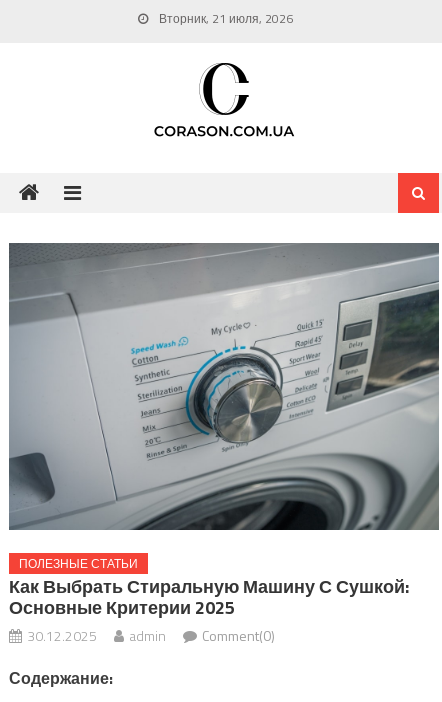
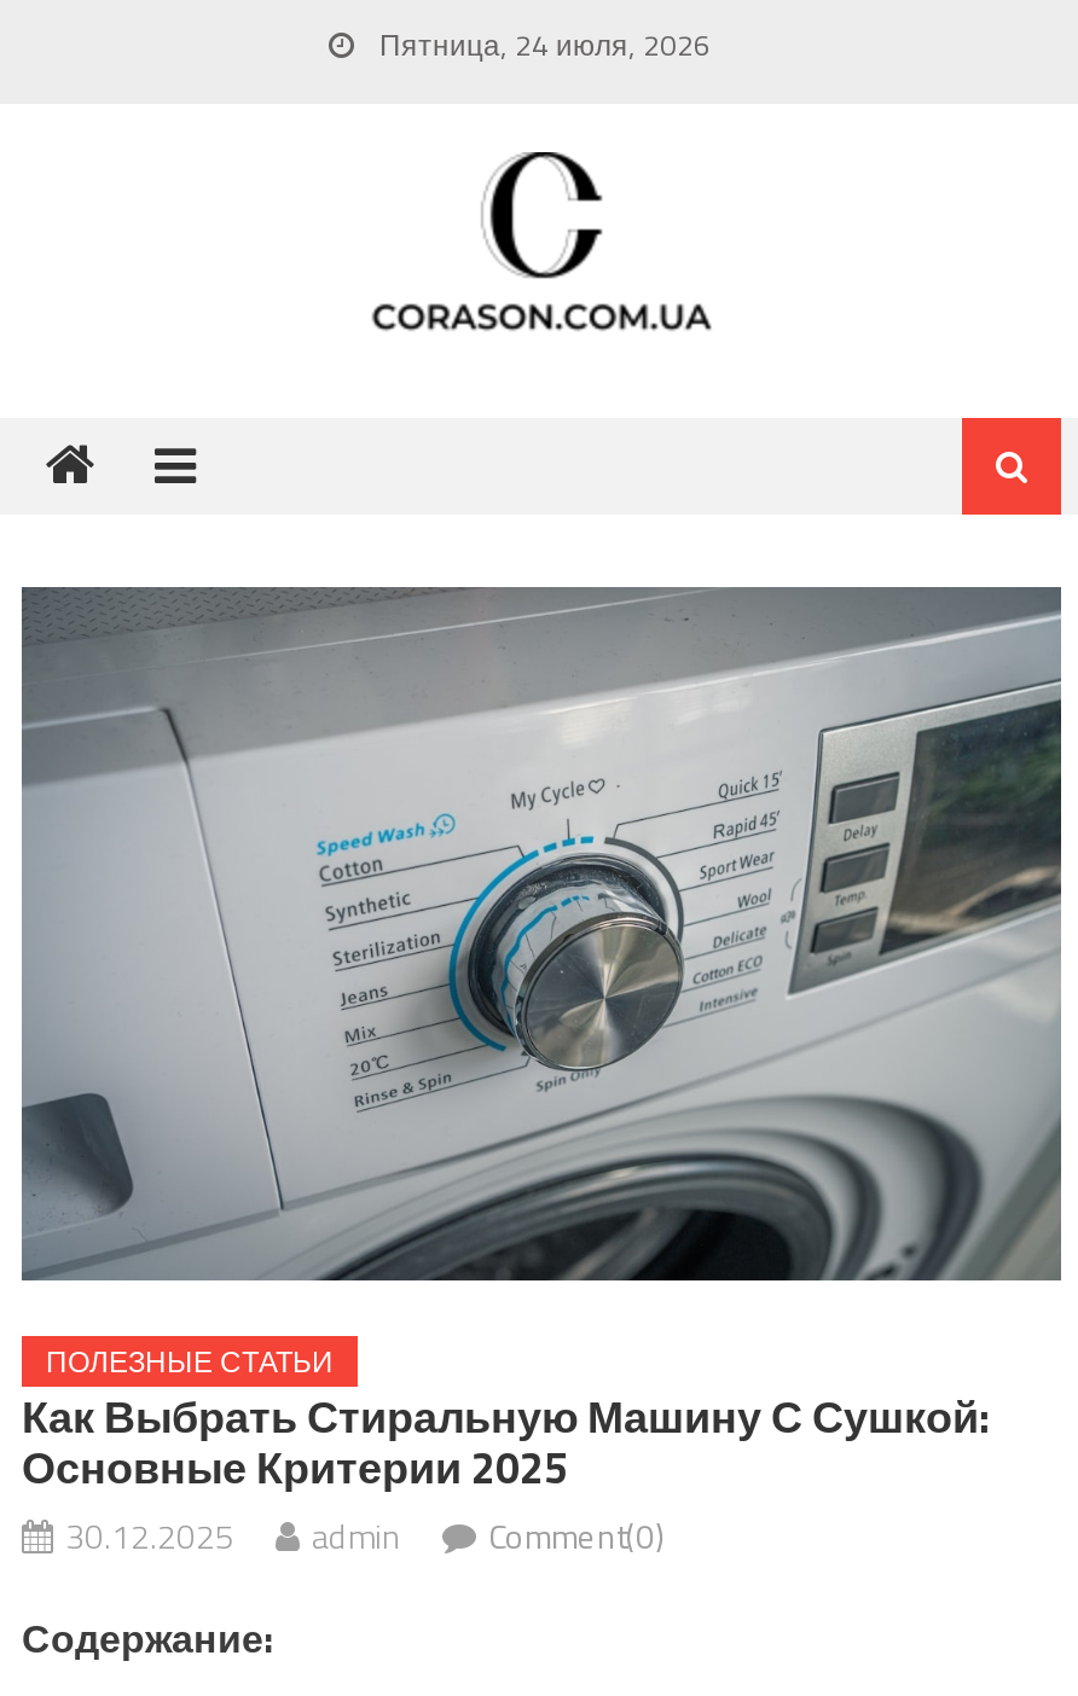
[155,9,292,28] Вторник, 21 июля, 2026 -> [372,22,711,68] Пятница, 24 июля, 2026

